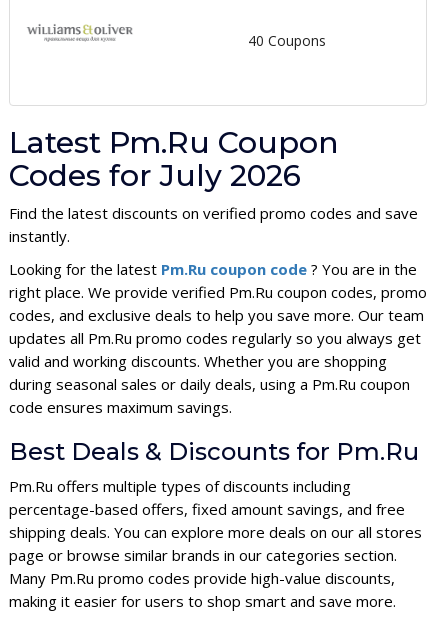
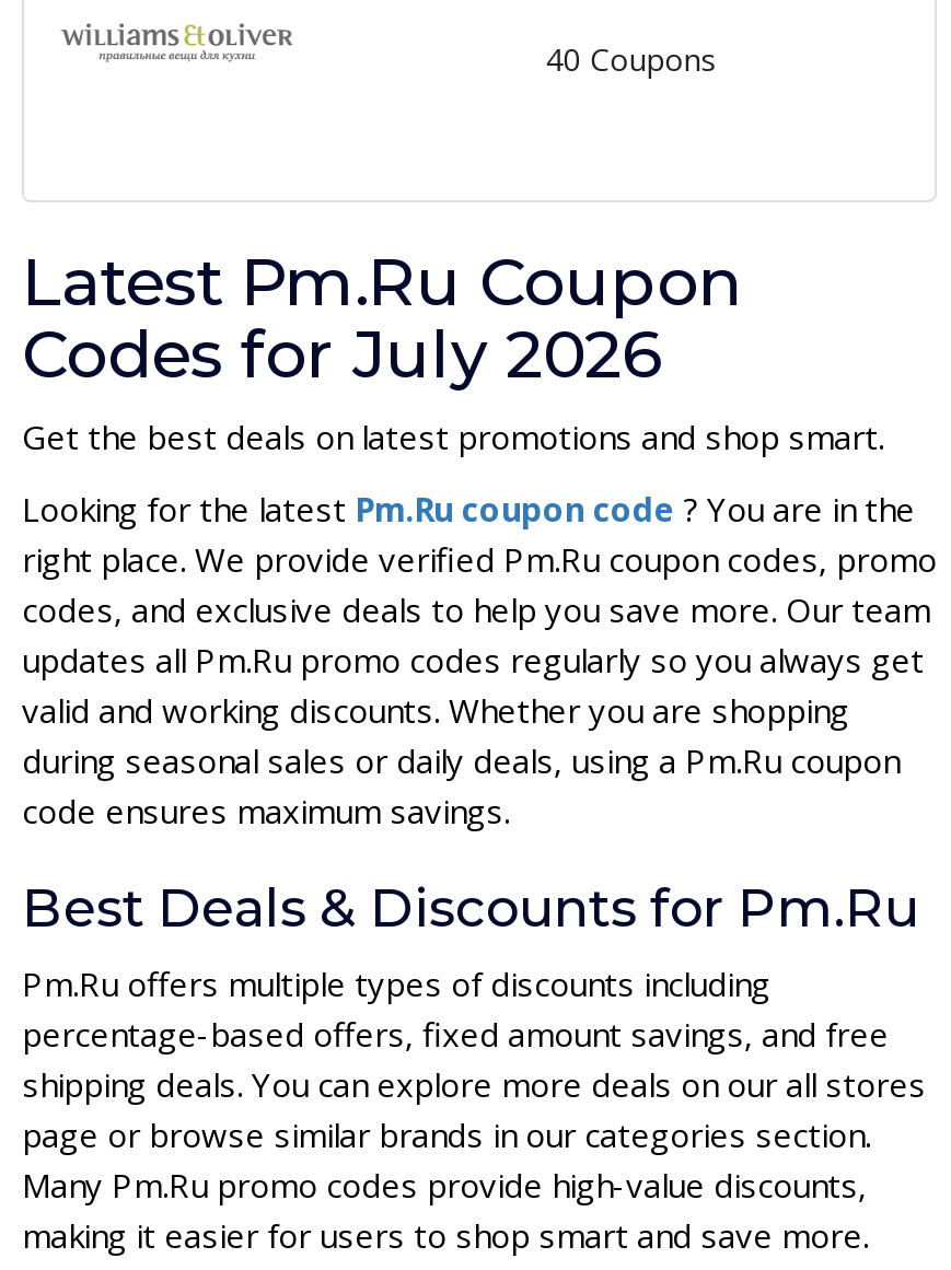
[9,203,418,246] Find the latest discounts on verified promo codes and save | instantly. -> [22,415,884,458] Get the best deals on latest promotions and shop smart.

